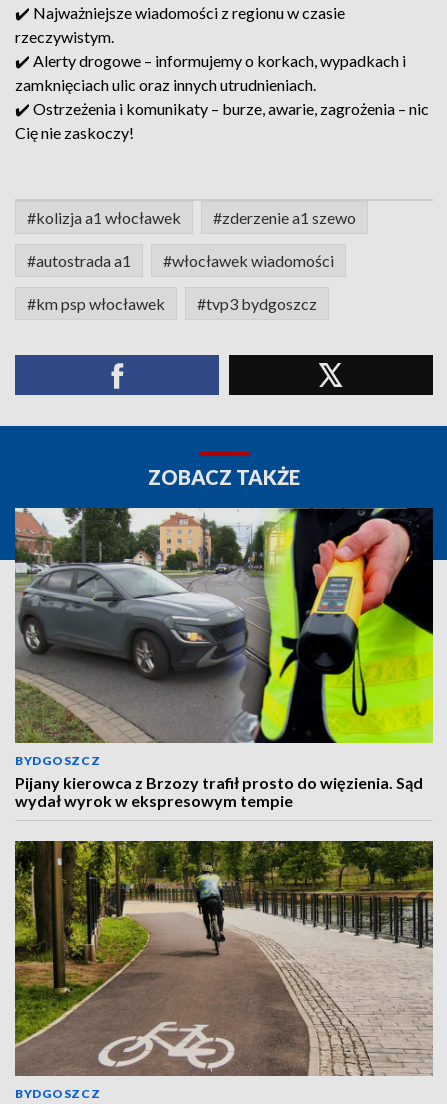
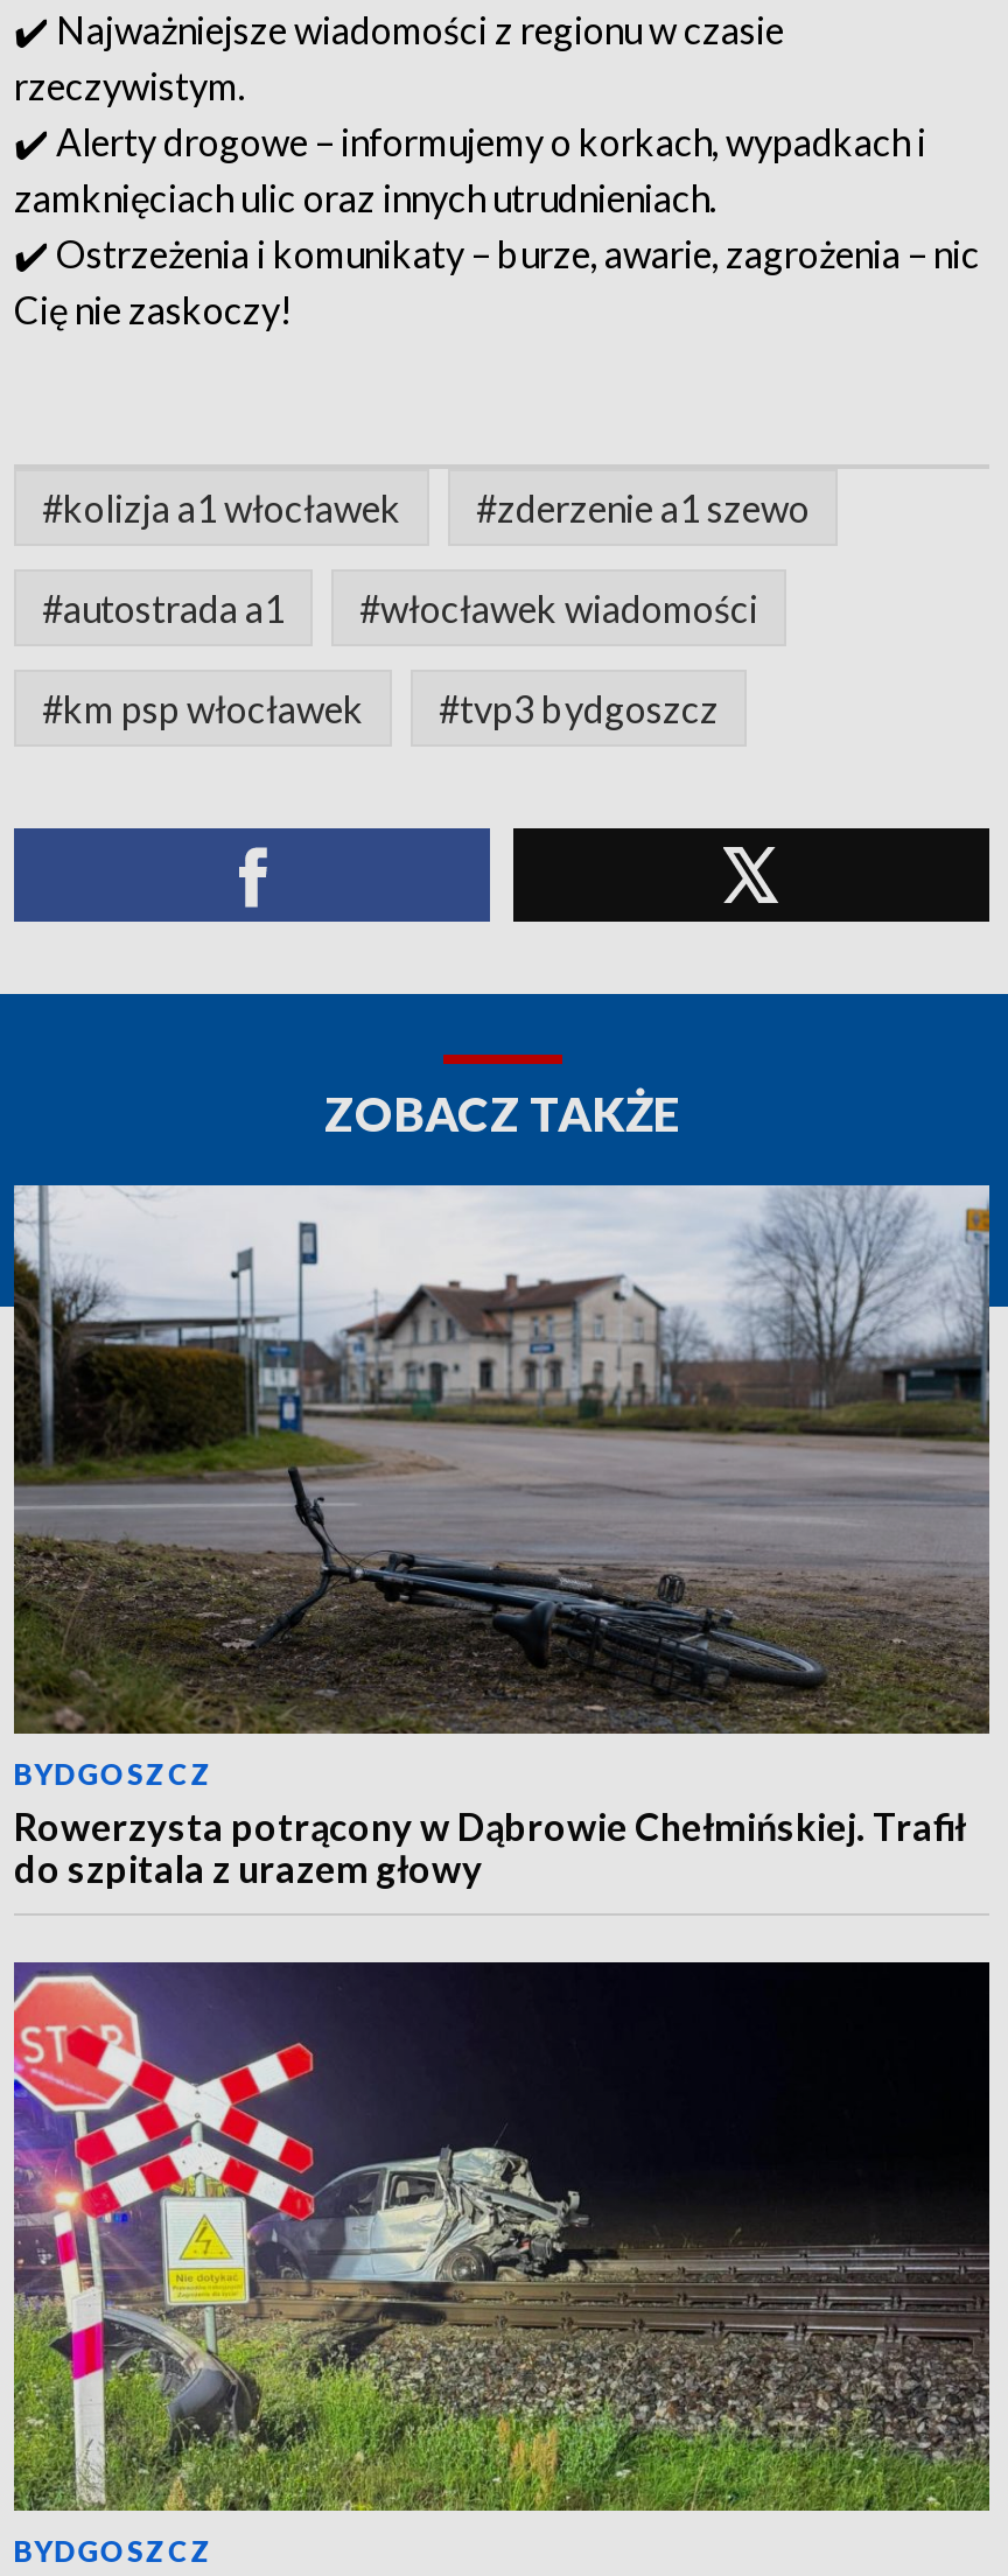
[14,507,434,810] [image] | Pijany kierowca z Brzozy trafił prosto do więzienia. Sąd | wydał wyrok w ekspresowym tempie -> [12,1183,992,1890] [image] | Rowerzysta potrącony w Dąbrowie Chełmińskiej. Trafił | do szpitala z urazem głowy
[14,840,434,1076] [image] -> [12,1960,992,2511] [image]

